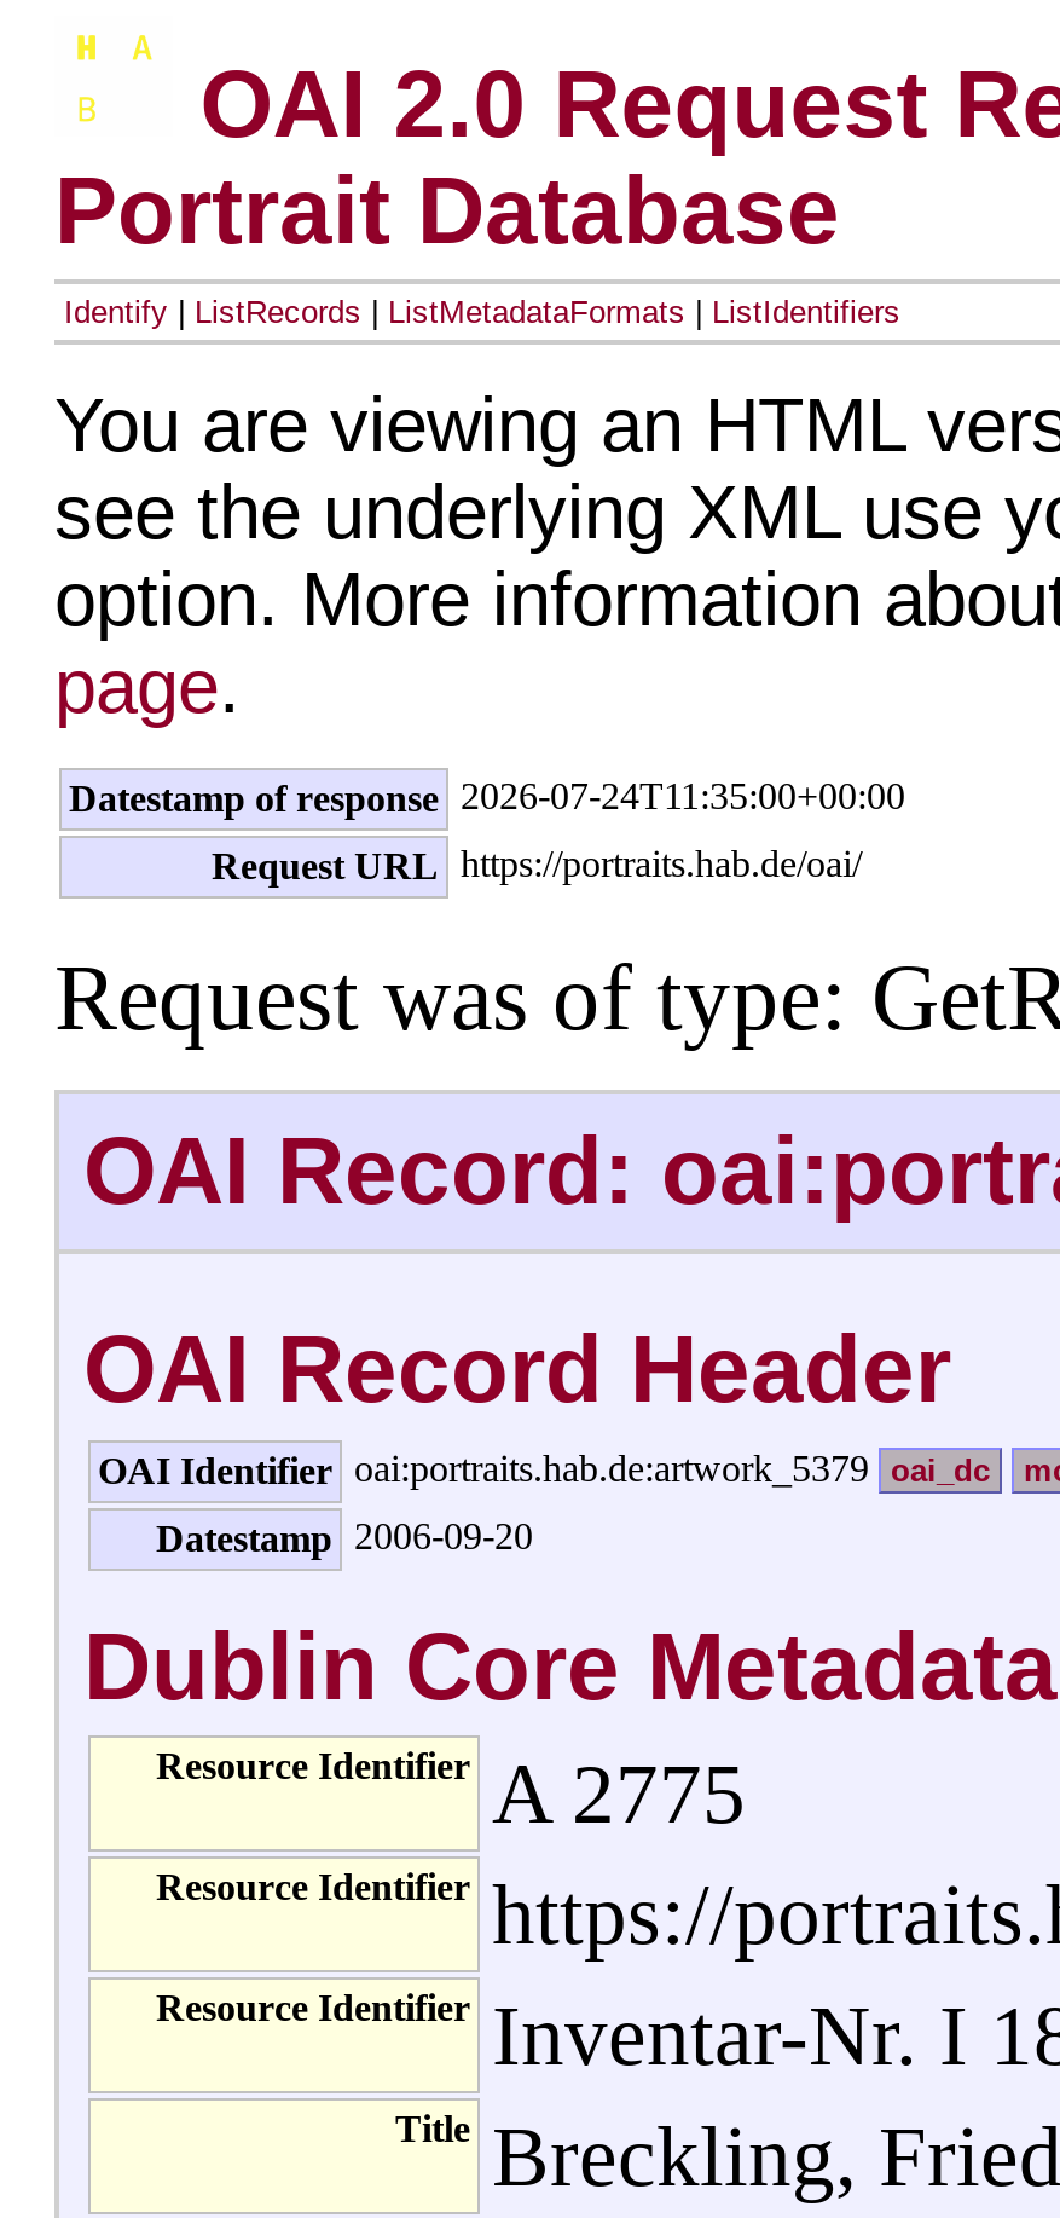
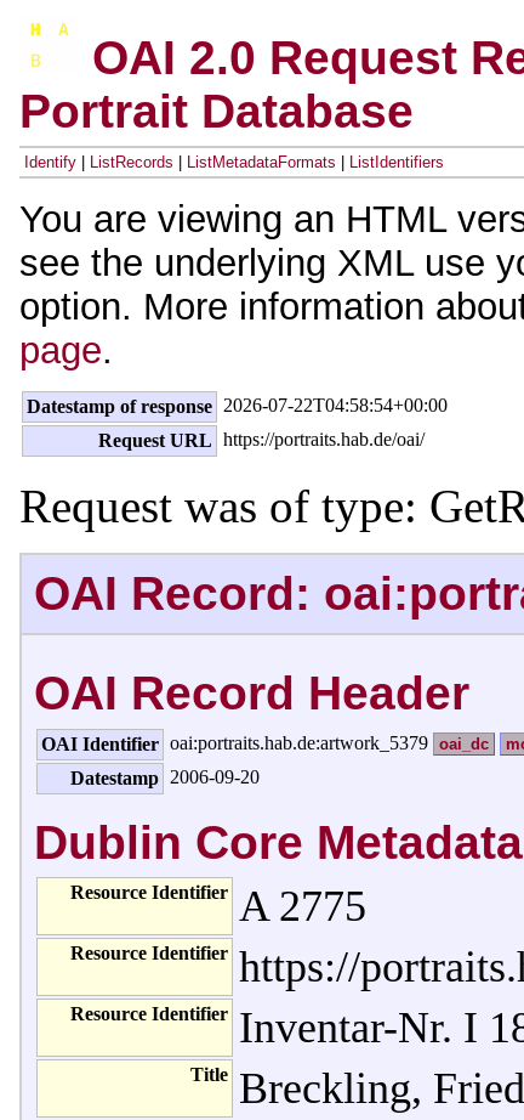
[69,775,905,818] Datestamp of response 2026-07-24T11:35:00+00:00 -> [27,395,448,416] Datestamp of response 2026-07-22T04:58:54+00:00

